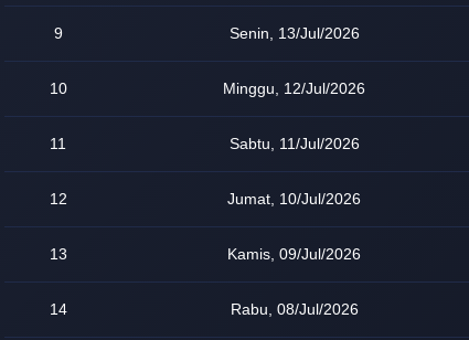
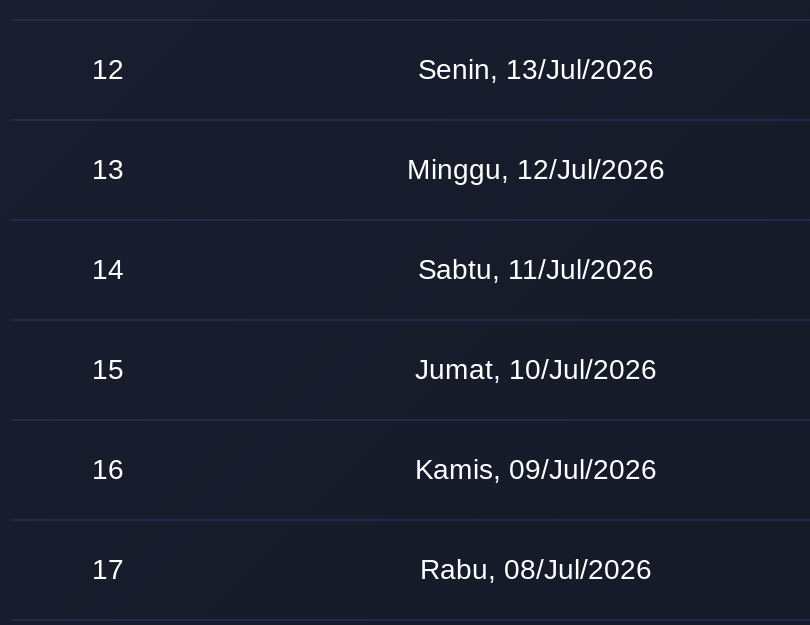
[54,24,62,42] 9 -> [92,53,124,85] 12
[49,79,67,97] 10 -> [92,153,124,185] 13
[50,135,66,152] 11 -> [92,253,124,285] 14
[49,190,67,208] 12 -> [92,353,124,385] 15
[49,245,67,263] 13 -> [92,453,124,485] 16
[49,300,67,318] 14 -> [92,553,124,585] 17

